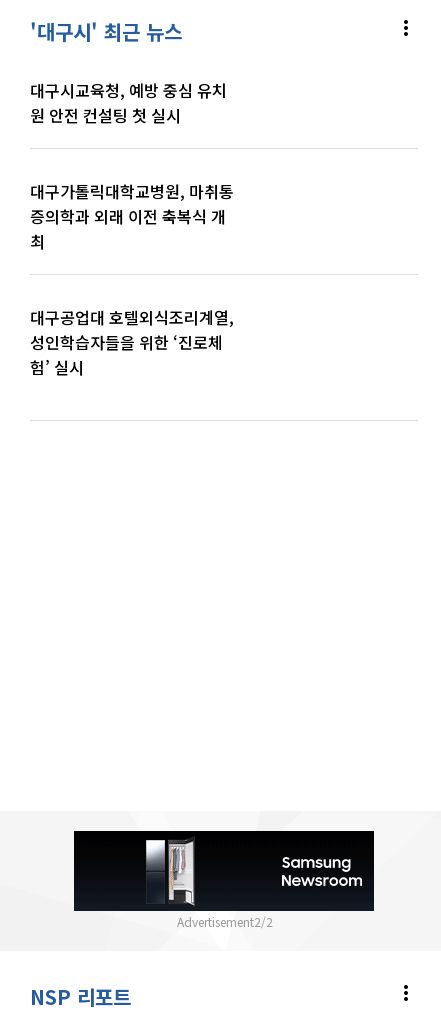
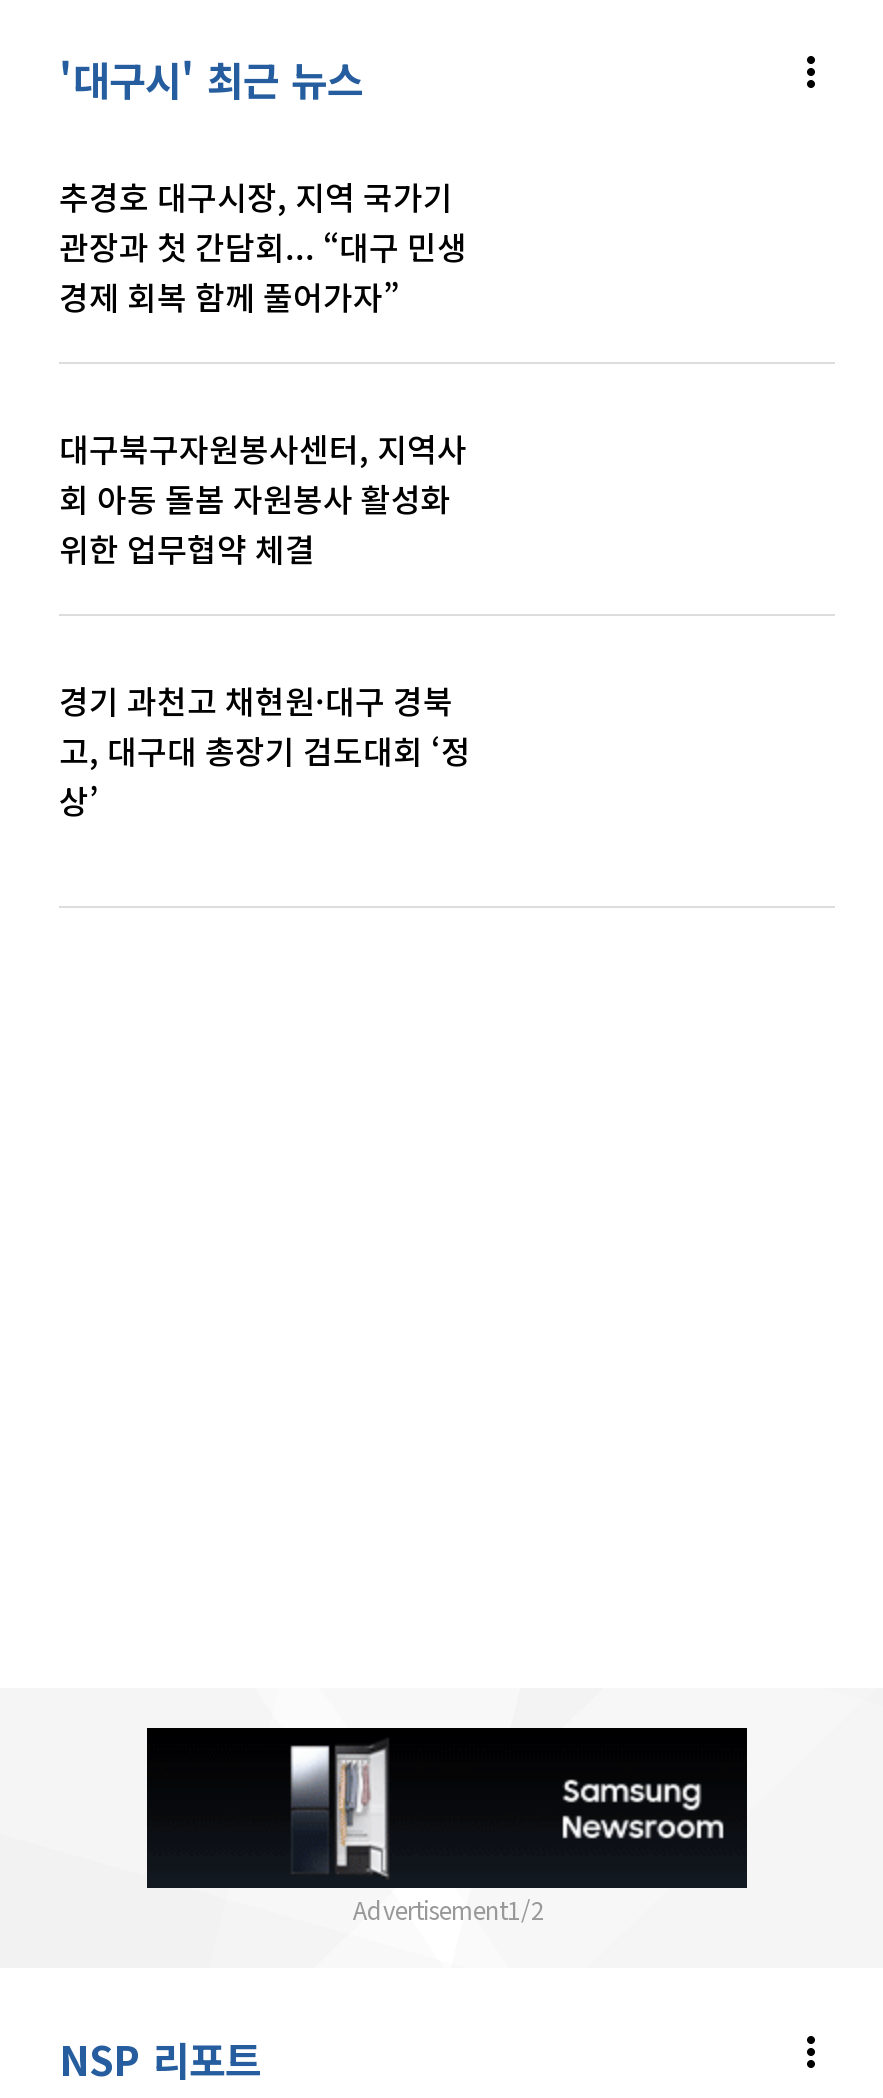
[30,78,227,127] 대구시교육청, 예방 중심 유치 | 원 안전 컨설팅 첫 실시 -> [59,172,467,320] 추경호 대구시장, 지역 국가기 | 관장과 첫 간담회... “대구 민생 | 경제 회복 함께 풀어가자”
[30,179,234,253] 대구가톨릭대학교병원, 마취통 | 증의학과 외래 이전 축복식 개 | 최 -> [59,424,467,572] 대구북구자원봉사센터, 지역사 | 회 아동 돌봄 자원봉사 활성화 | 위한 업무협약 체결
[30,305,234,379] 대구공업대 호텔외식조리계열, | 성인학습자들을 위한 ‘진로체 | 험’ 실시 -> [59,676,471,824] 경기 과천고 채현원·대구 경북 | 고, 대구대 총장기 검도대회 ‘정 | 상’
[254,912,273,929] 2 / 2 -> [507,1891,545,1925] 1 / 2

